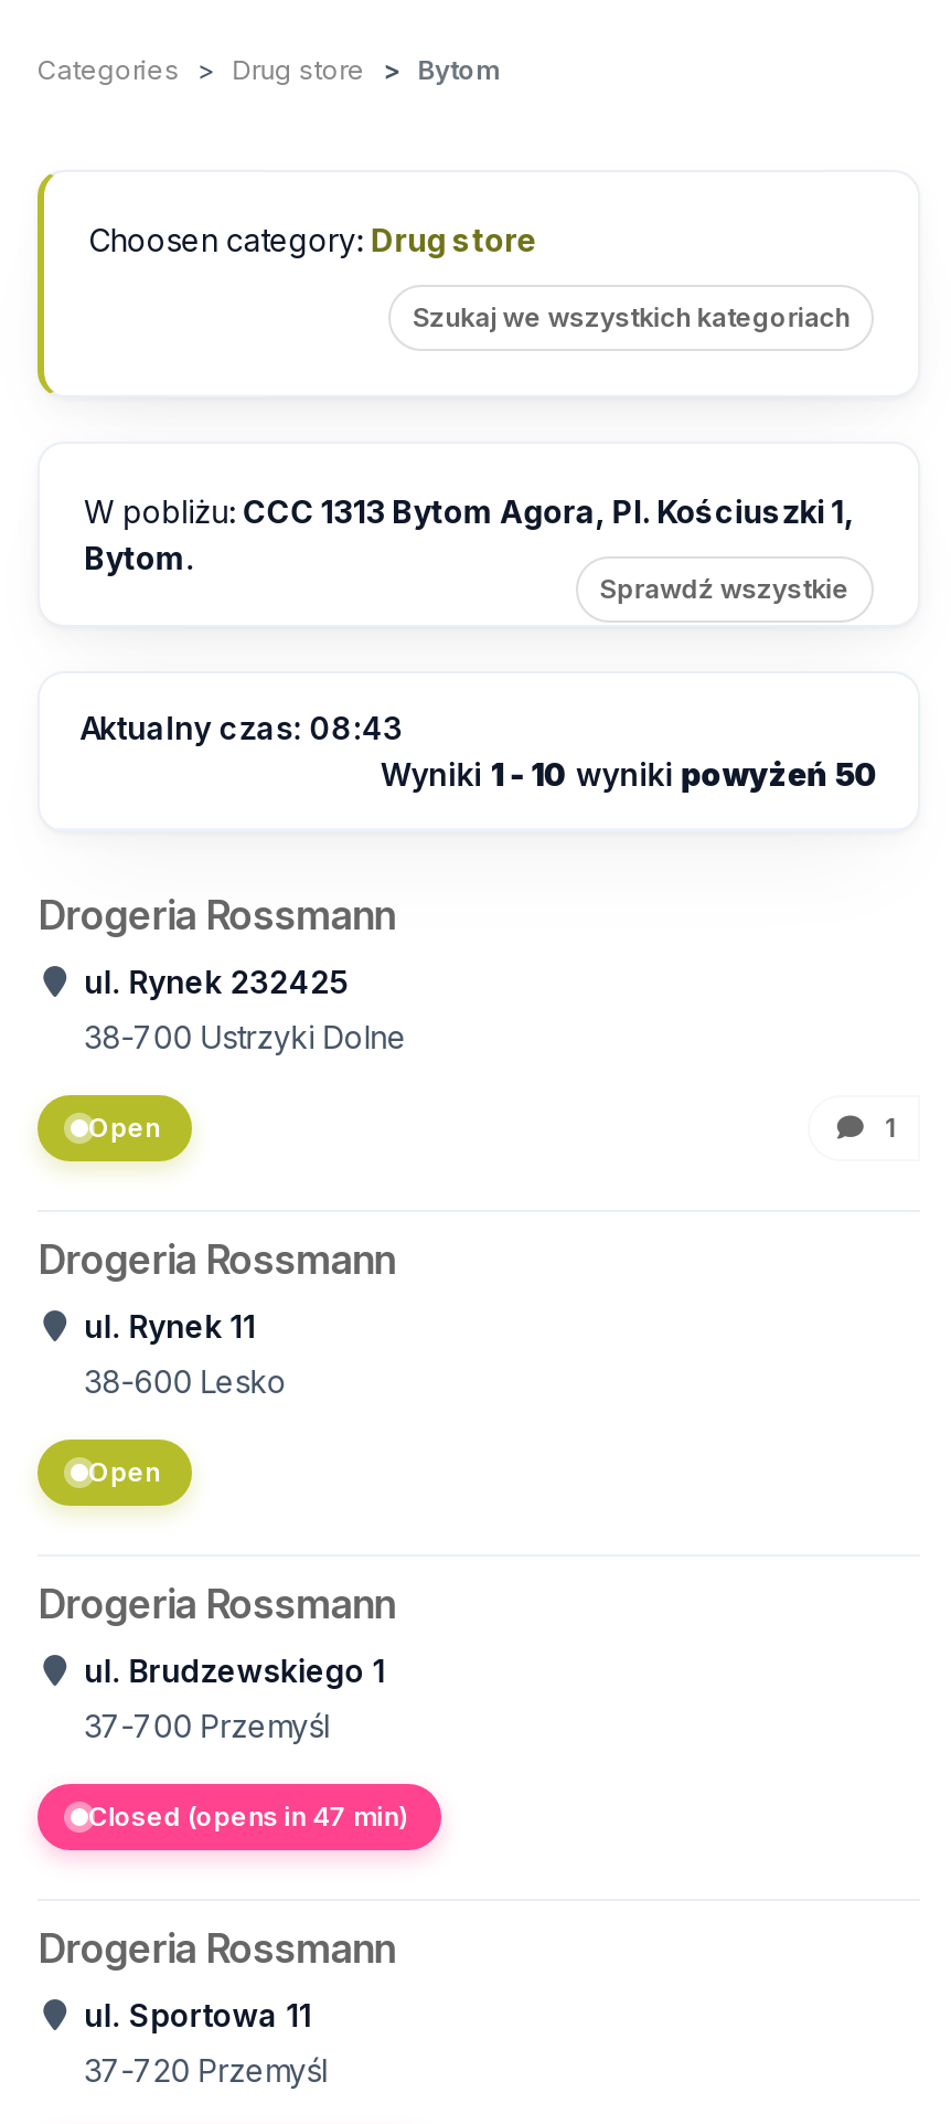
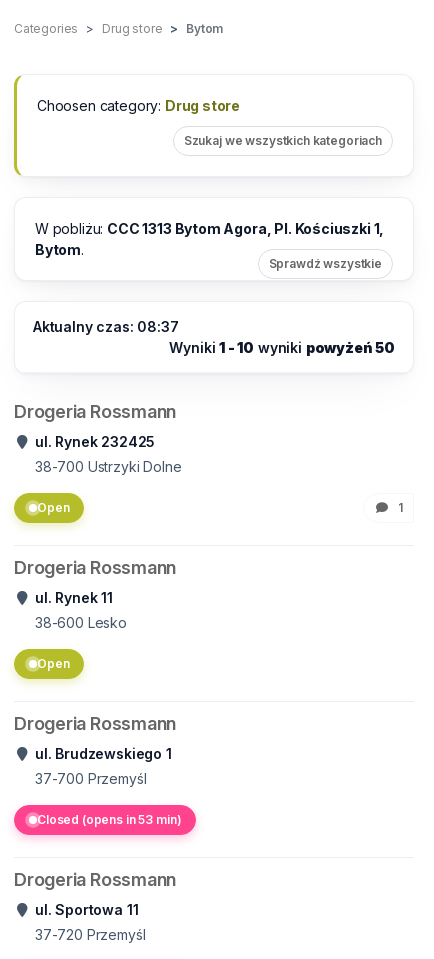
[79,709,403,746] Aktualny czas: 08:43 -> [33,318,178,335] Aktualny czas: 08:37
[88,1799,409,1833] Closed (opens in 47 min) -> [37,812,181,827] Closed (opens in 53 min)

